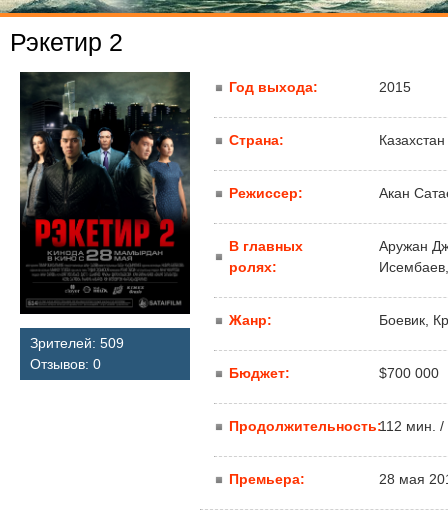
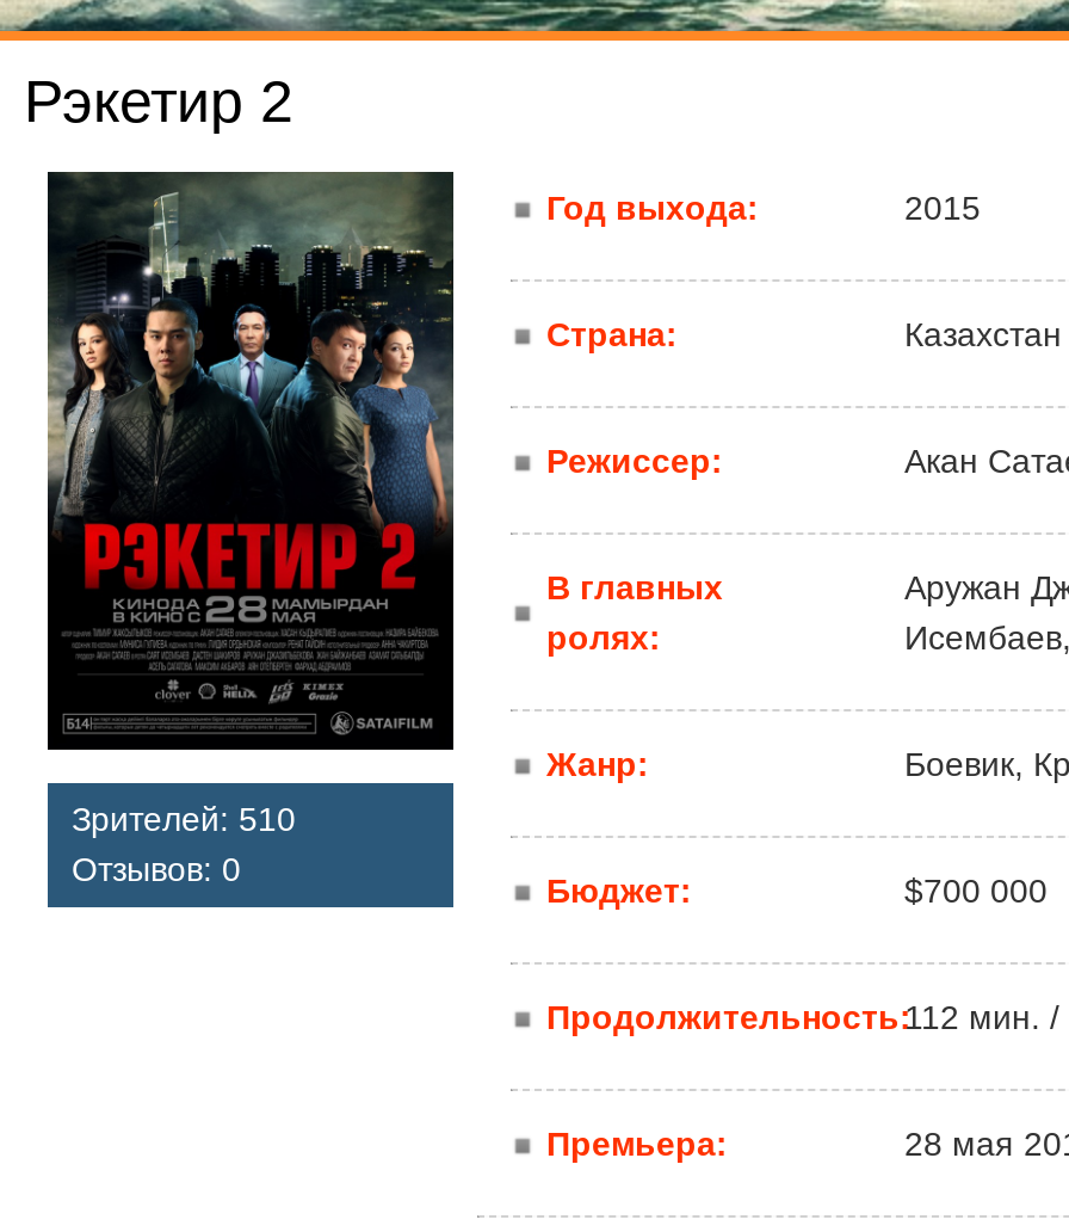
[30,335,124,351] Зрителей: 509 -> [72,799,296,838] Зрителей: 510

